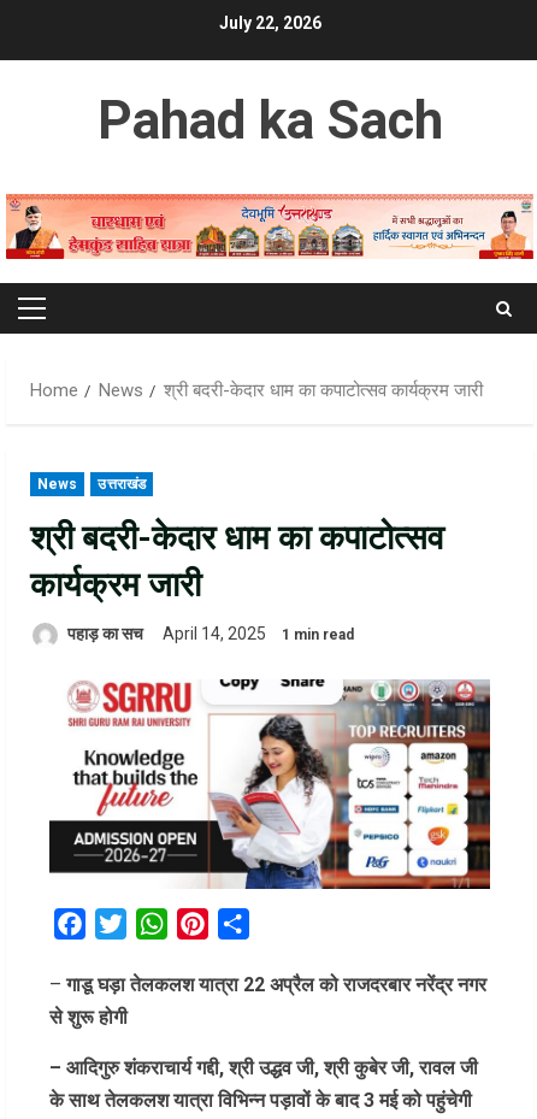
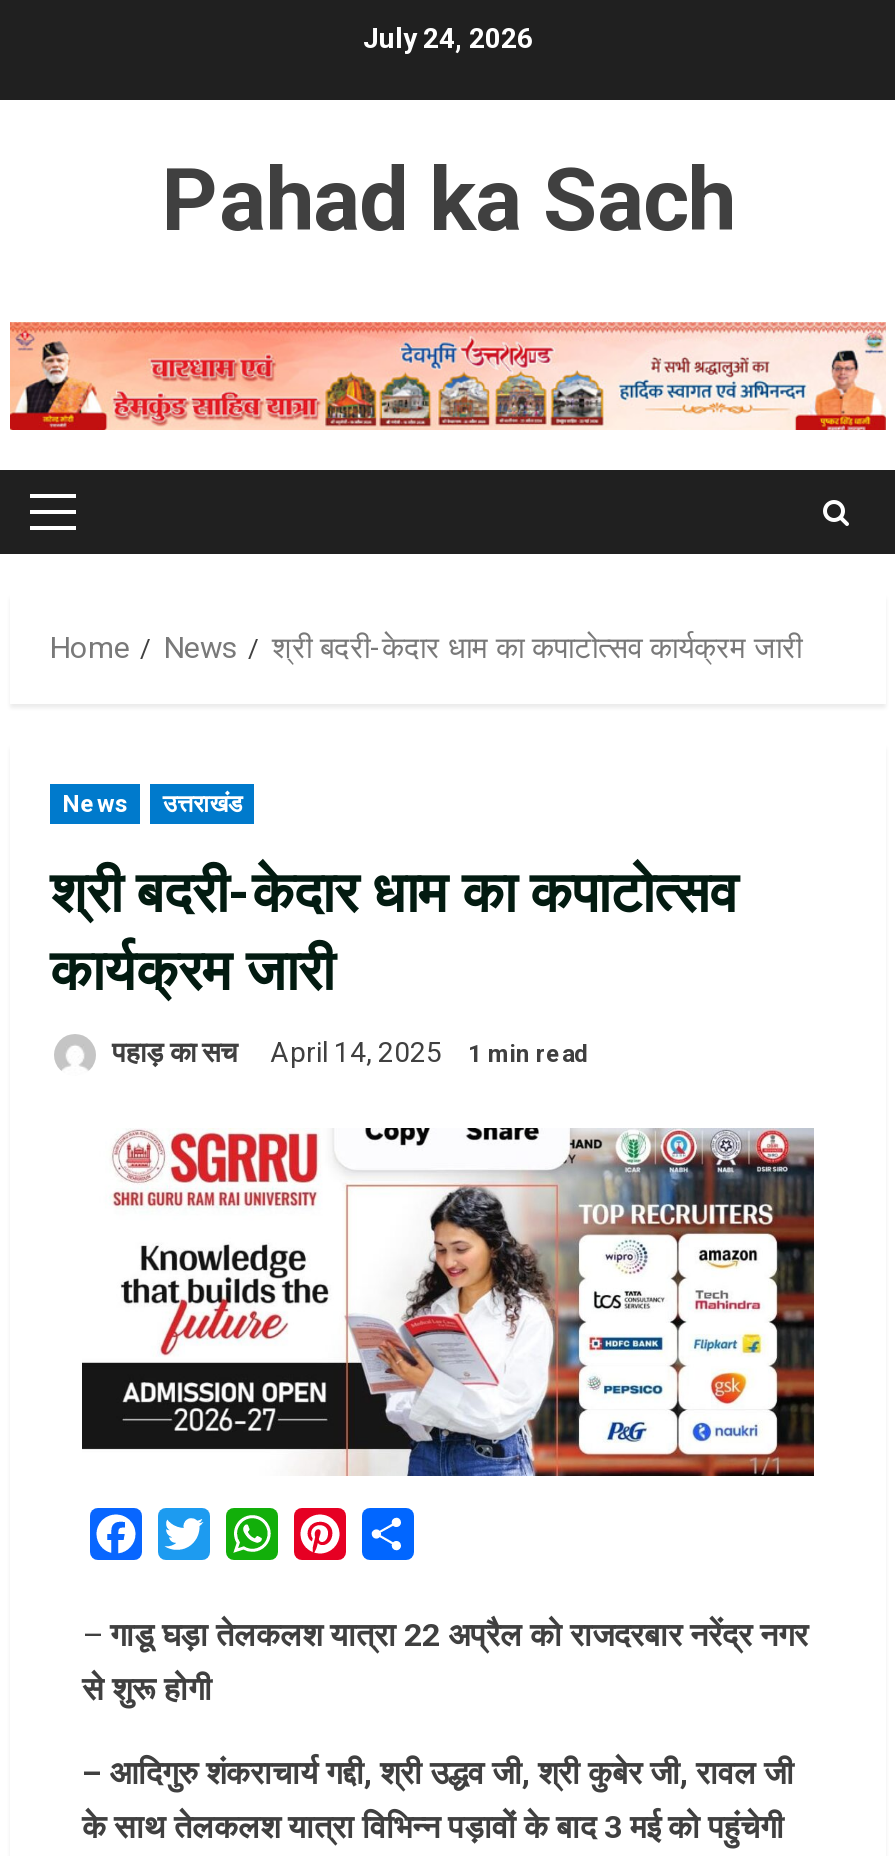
[219,13,321,32] July 22, 2026 -> [363,21,533,53] July 24, 2026

